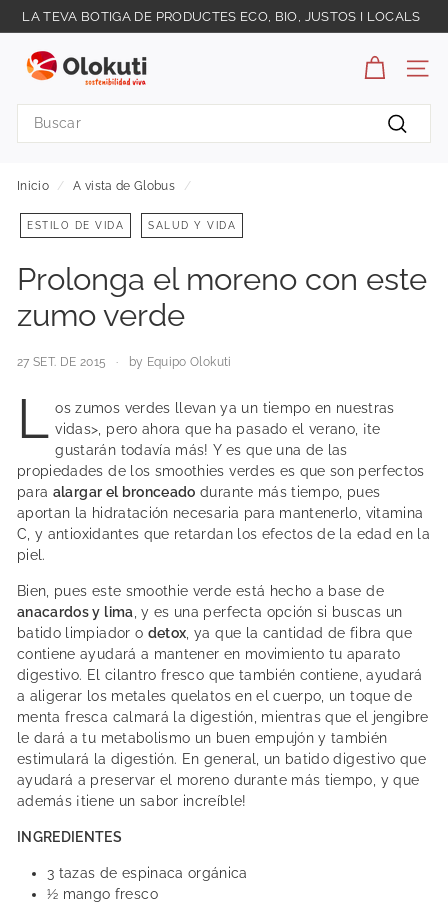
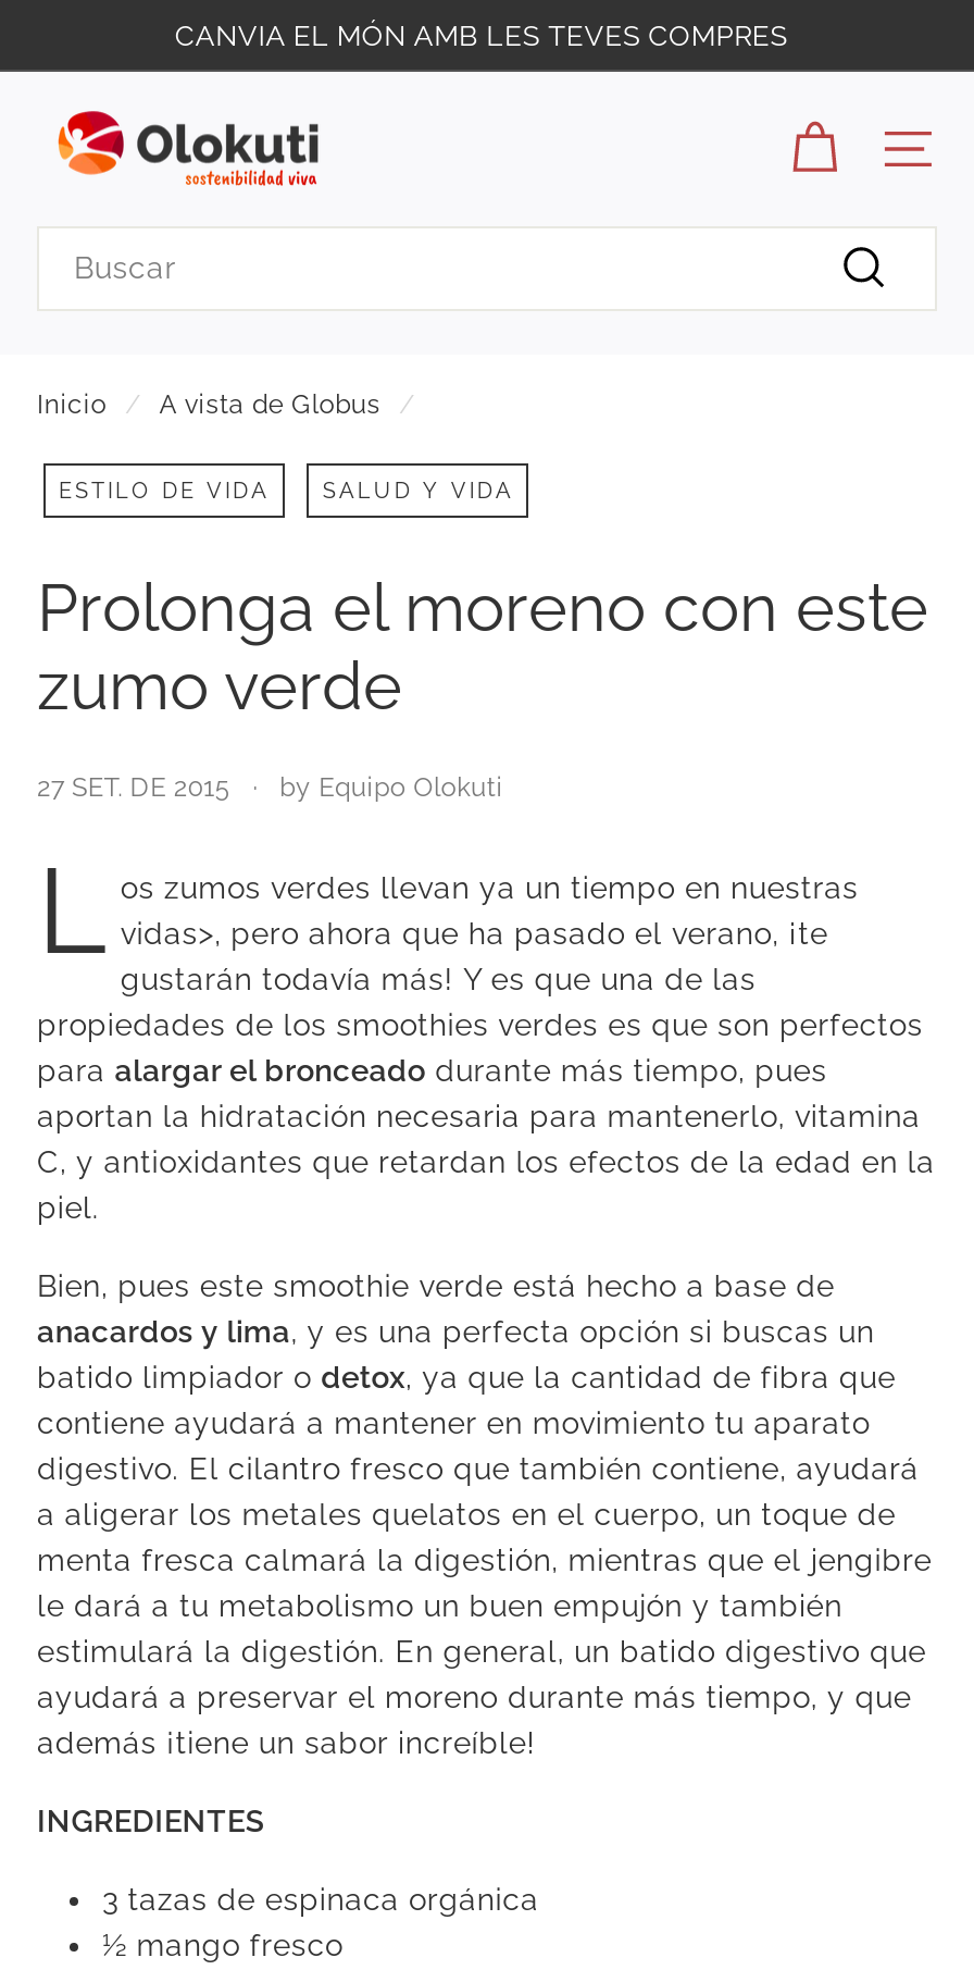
[22,9,421,24] LA TEVA BOTIGA DE PRODUCTES ECO, BIO, JUSTOS I LOCALS -> [175,20,788,52] CANVIA EL MÓN AMB LES TEVES COMPRES

